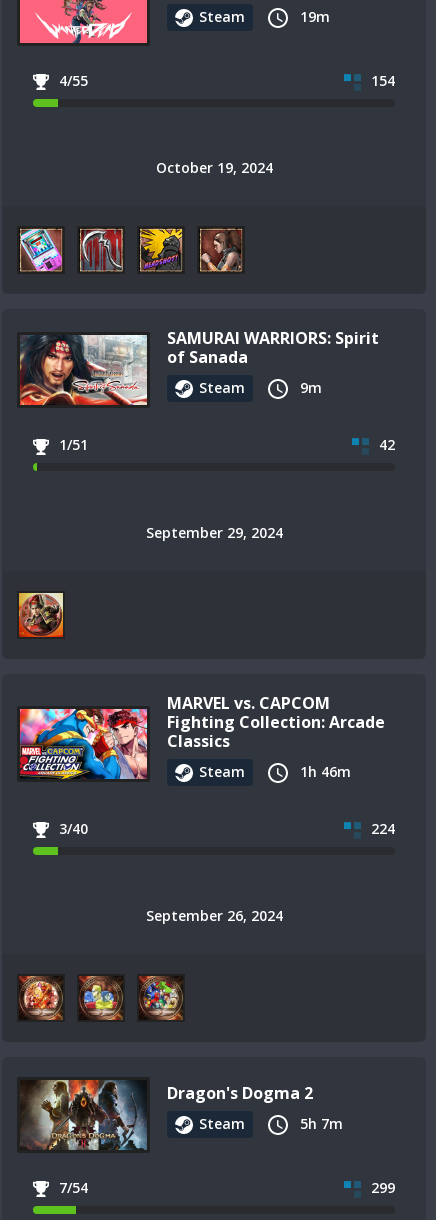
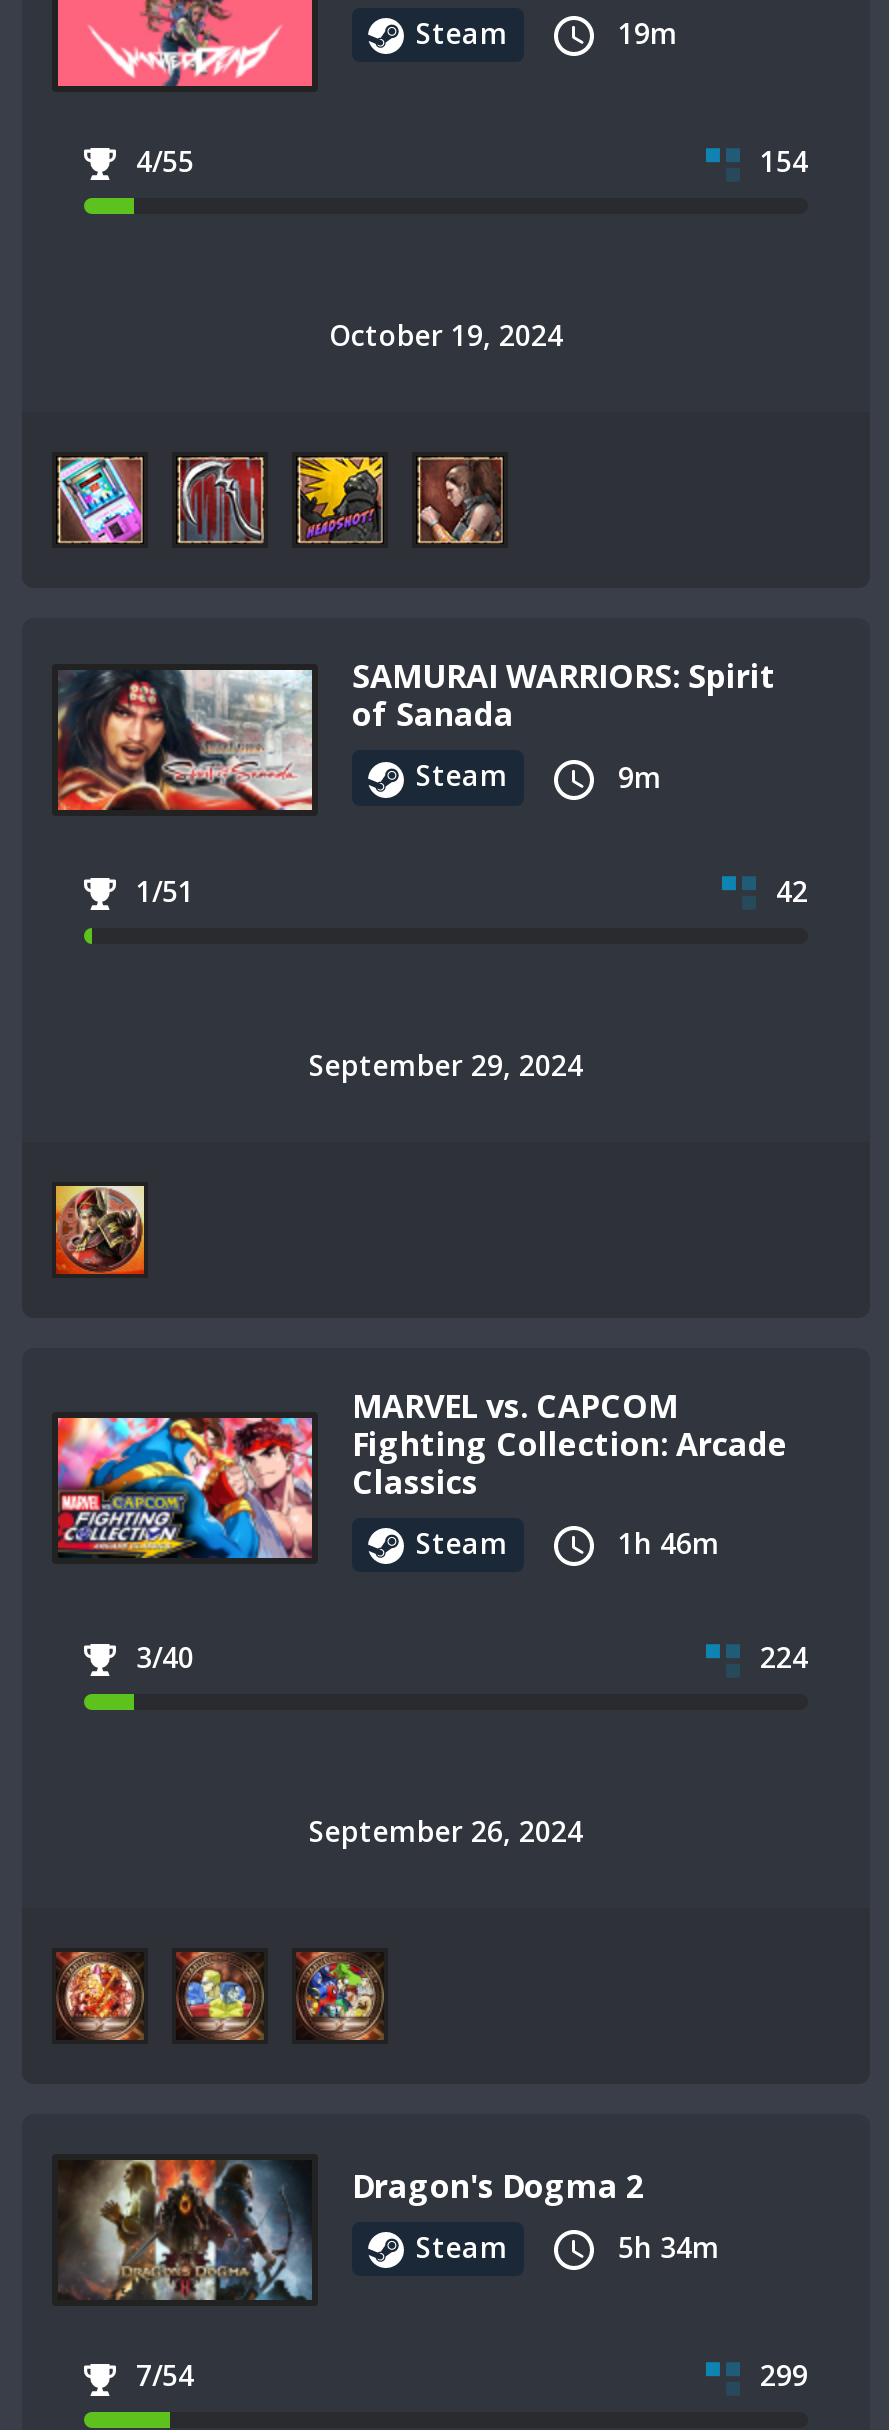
[300,1114,343,1133] 5h 7m -> [618,2228,720,2266] 5h 34m

